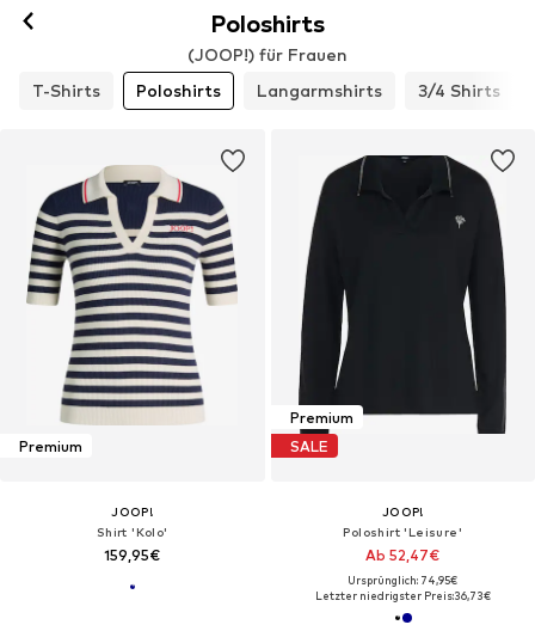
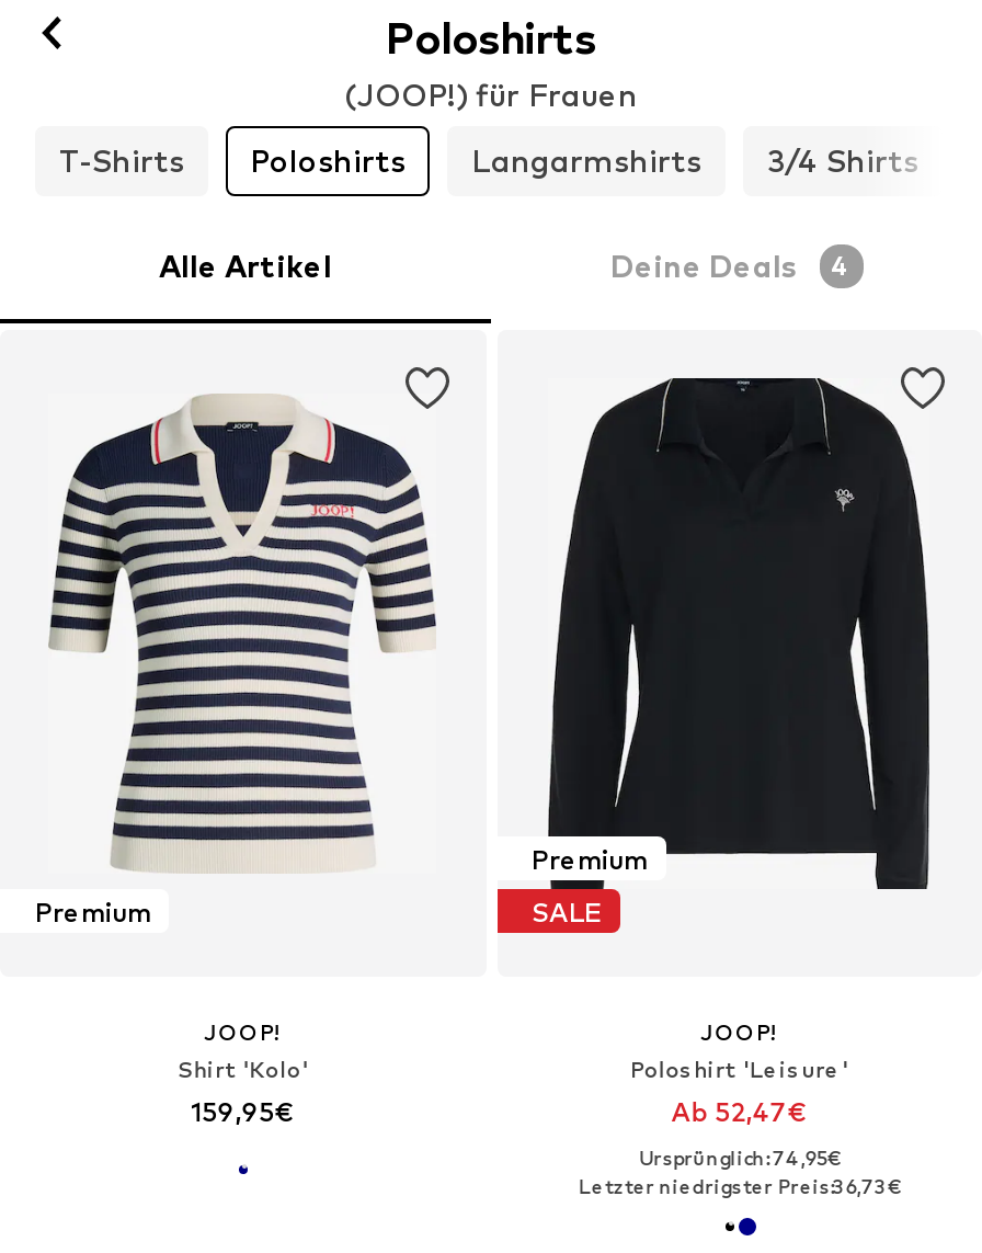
none -> [159,247,850,284] Alle Artikel | Deine Deals | 4

